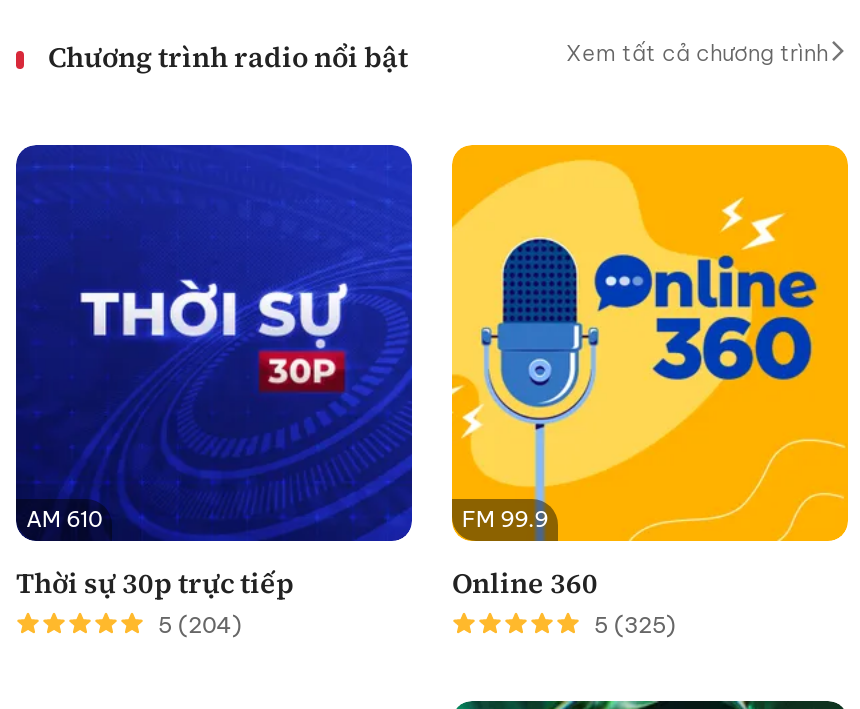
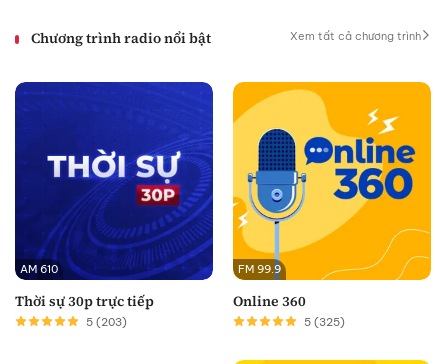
[158,610,242,638] 5 (204) -> [86,315,127,329] 5 (203)

